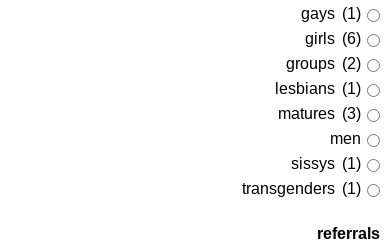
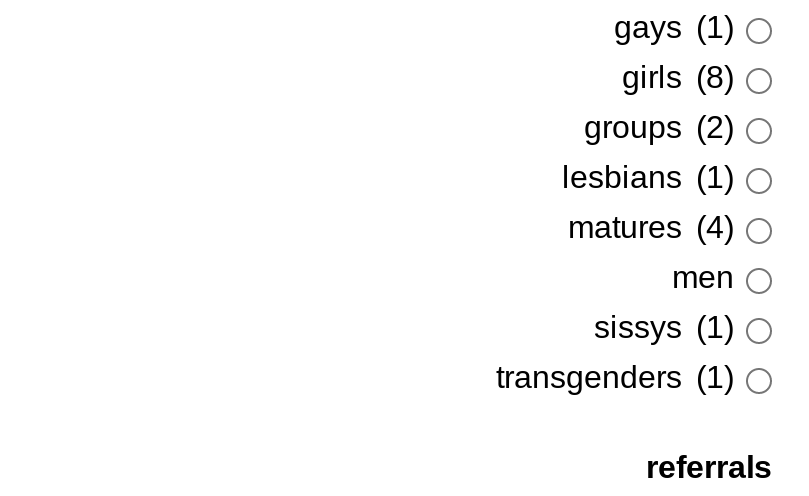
[305,30,361,47] girls (6) -> [622,60,734,94] girls (8)
[278,105,361,122] matures (3) -> [568,210,734,244] matures (4)

